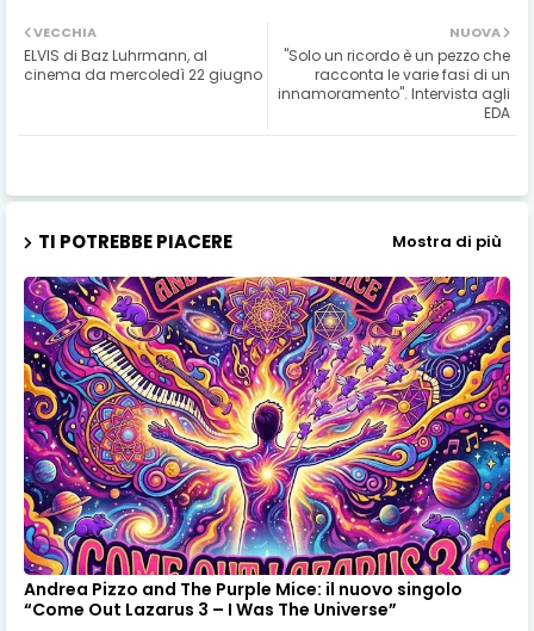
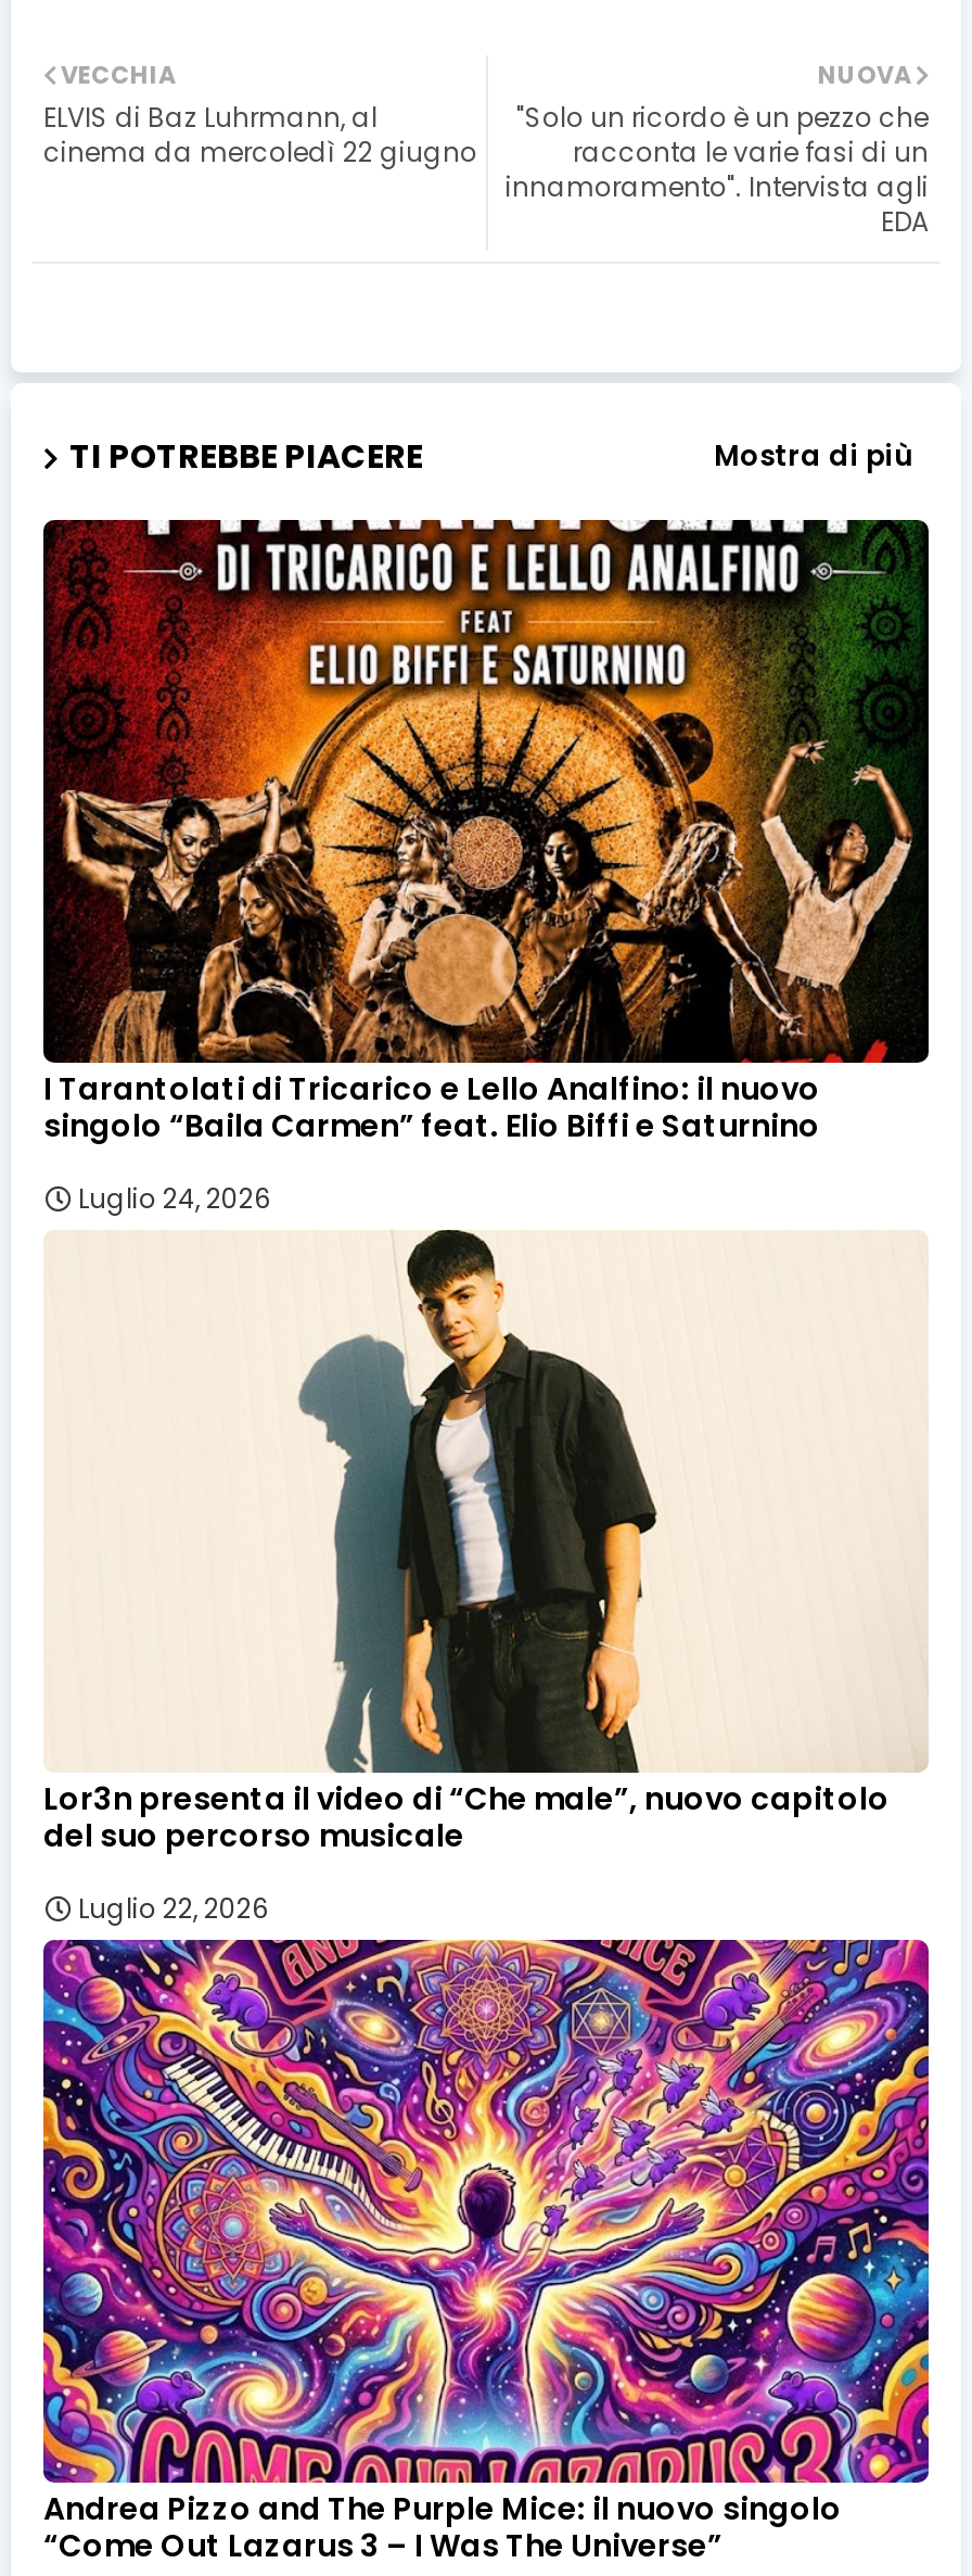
none -> [41,518,931,1216] [image] | I Tarantolati di Tricarico e Lello Analfino: il nuovo | singolo “Baila Carmen” feat. Elio Biffi e Saturnino | Luglio 24, 2026
none -> [43,1228,929,1926] [image] | Lor3n presenta il video di “Che male”, nuovo capitolo | del suo percorso musicale | Luglio 22, 2026

